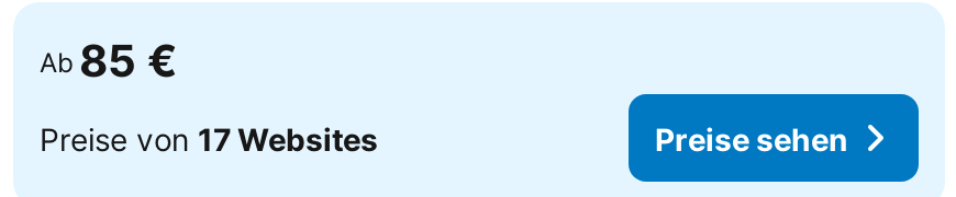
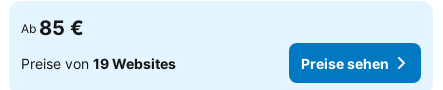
[40,119,378,157] Preise von 17 Websites -> [21,54,176,71] Preise von 19 Websites

